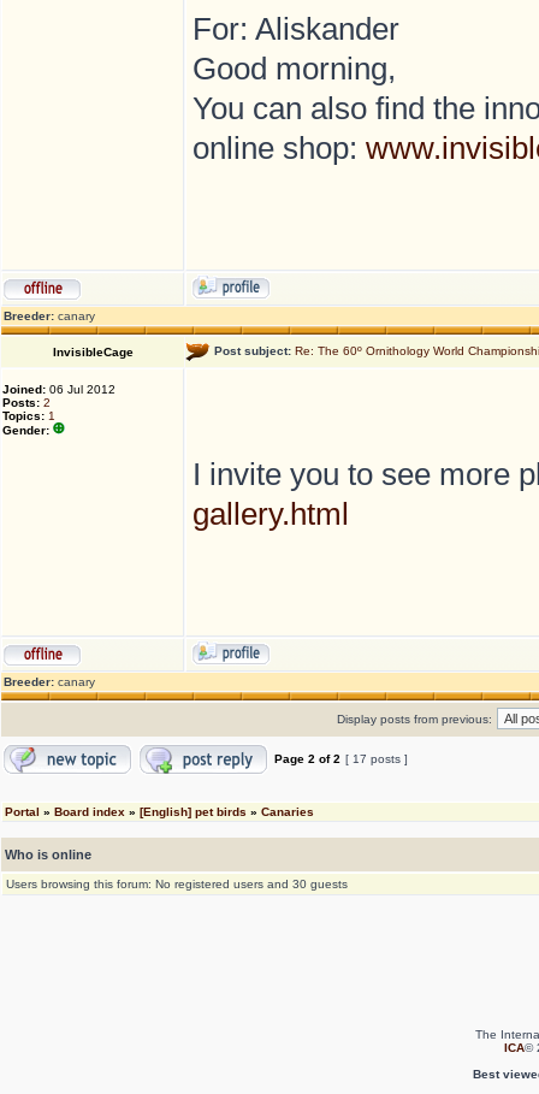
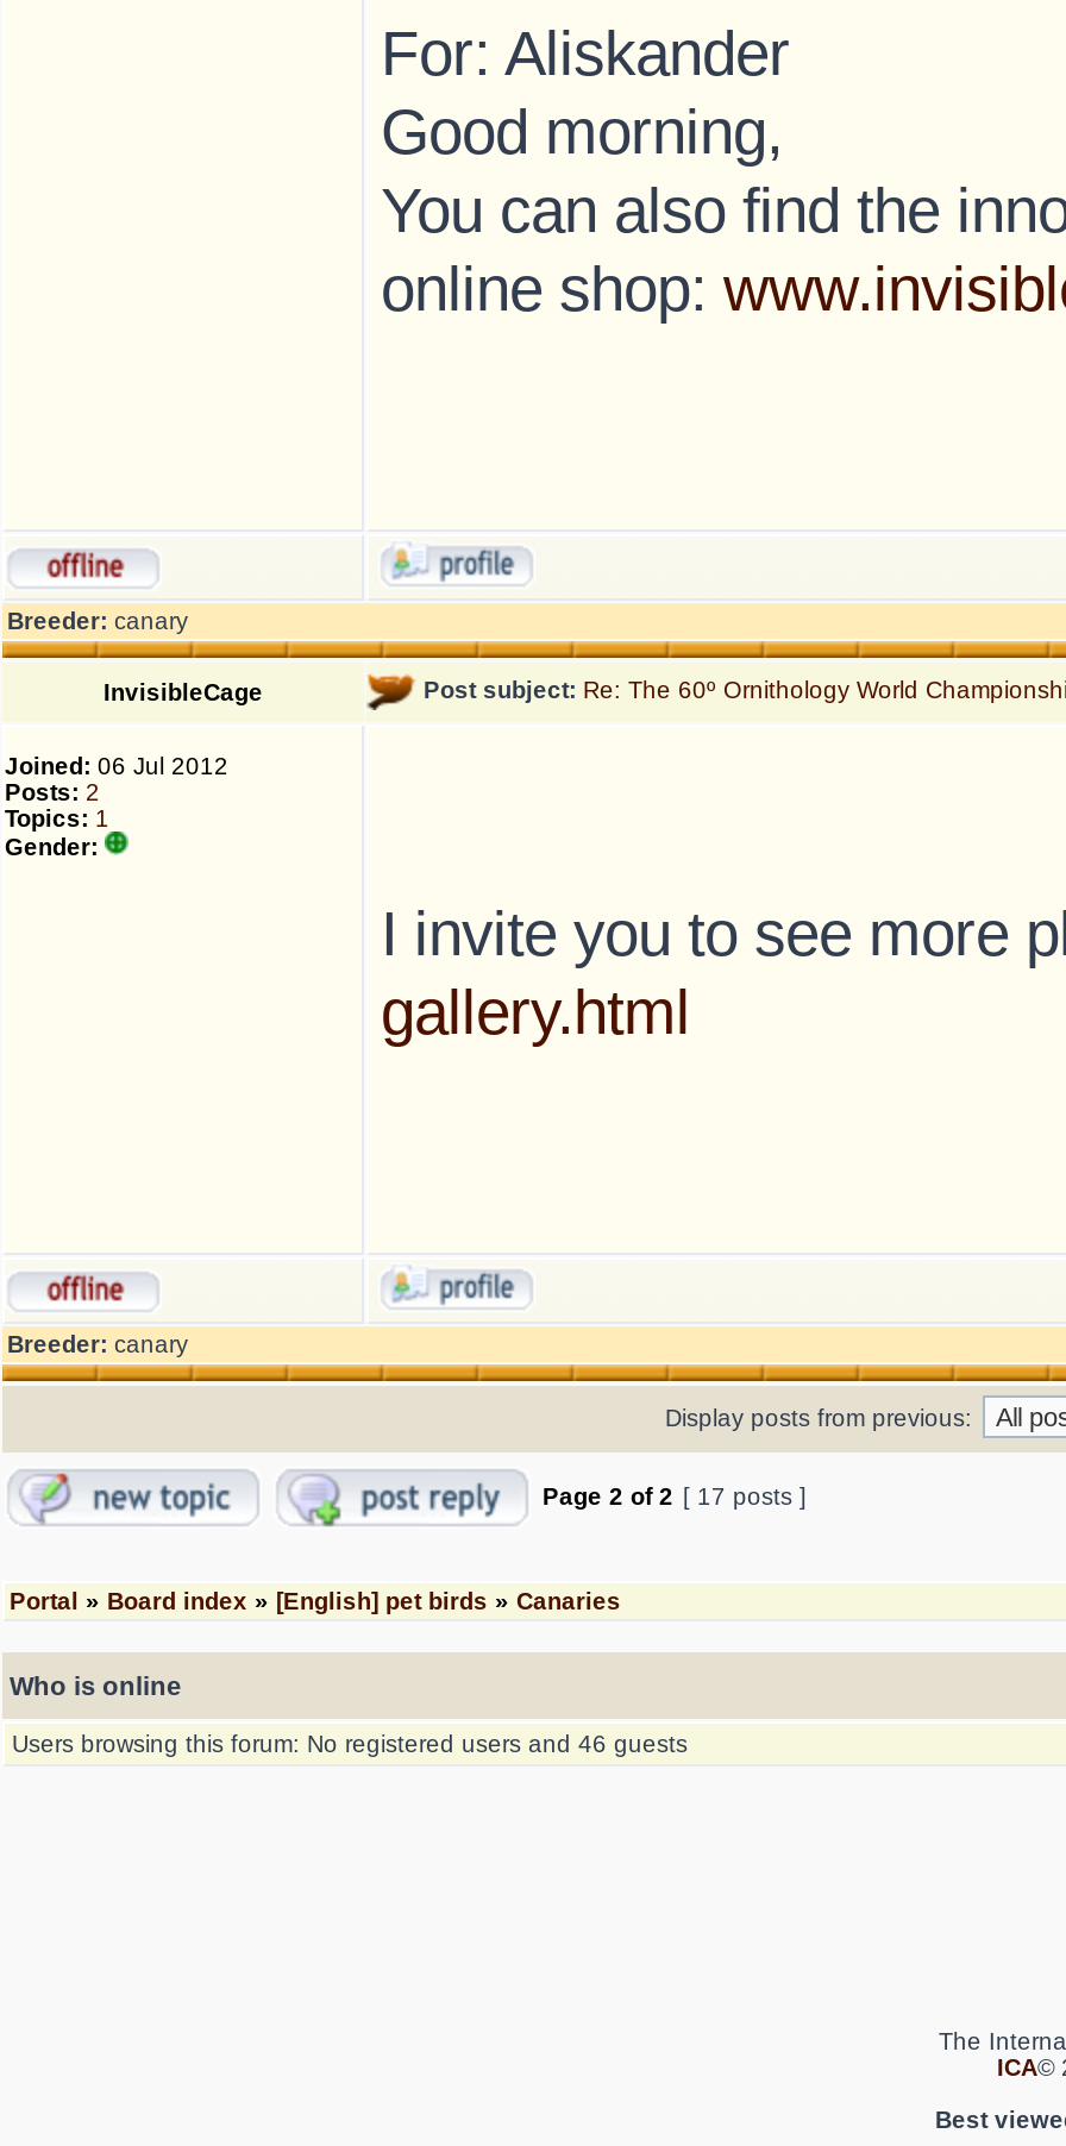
[6,877,348,891] Users browsing this forum: No registered users and 30 guests -> [12,1731,688,1757] Users browsing this forum: No registered users and 46 guests

